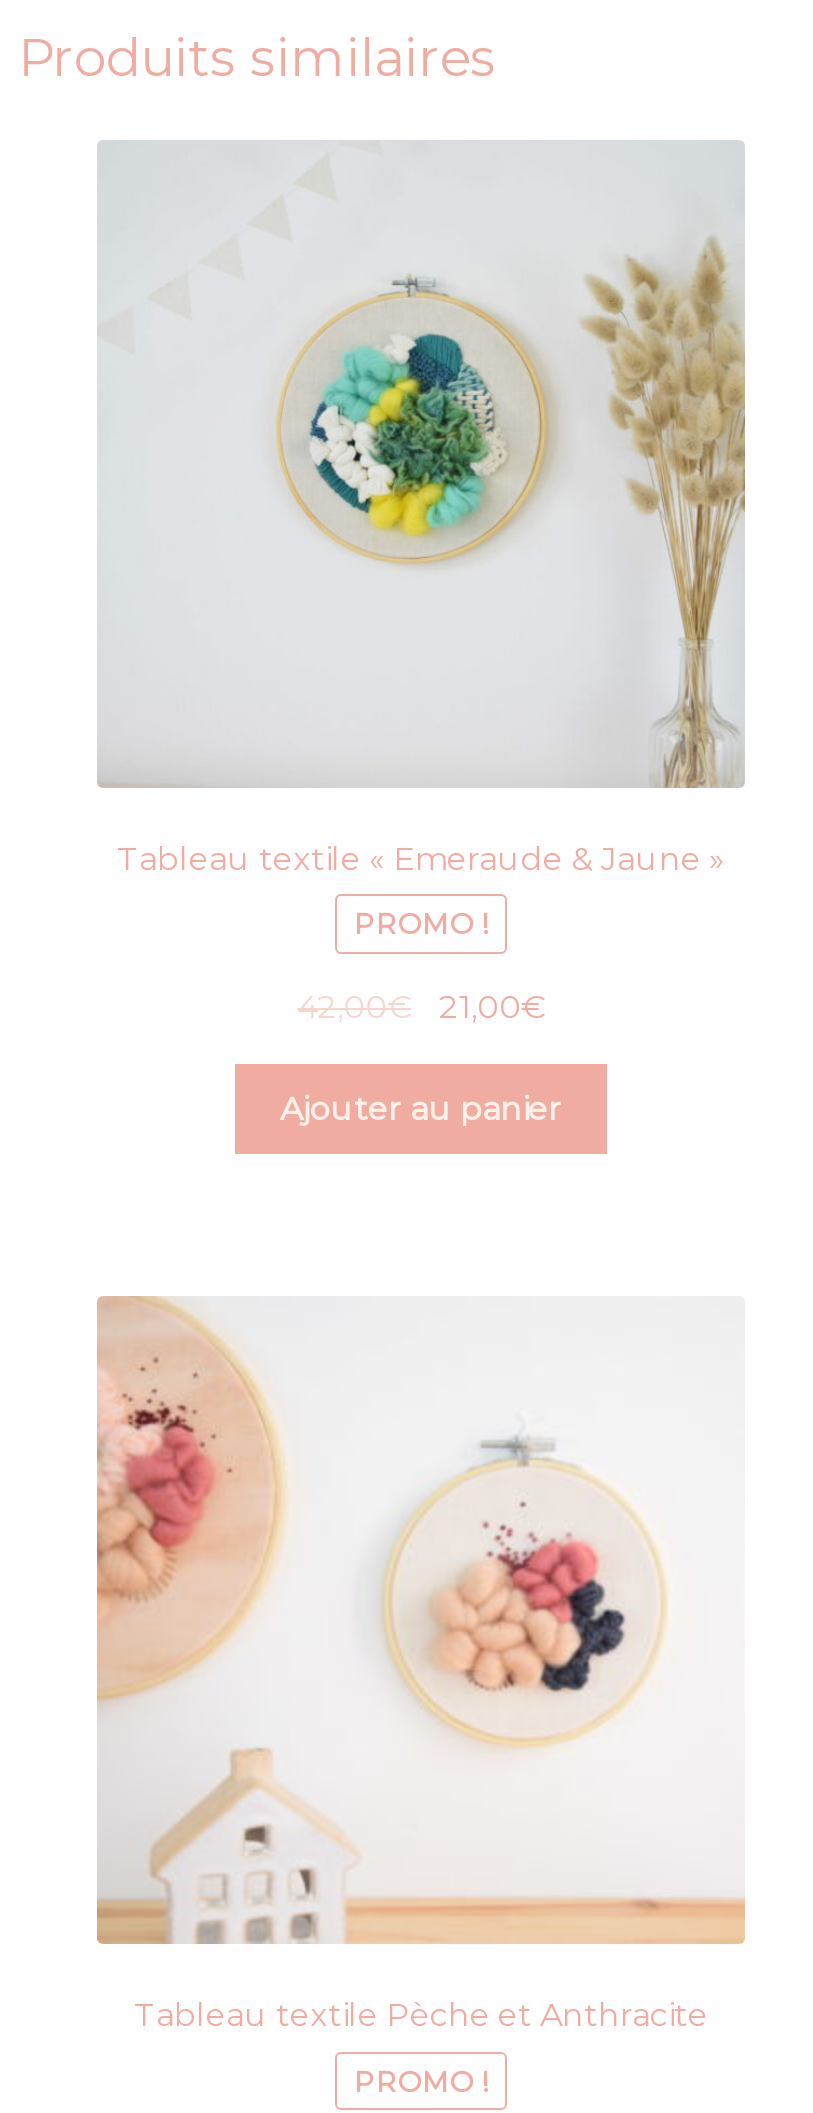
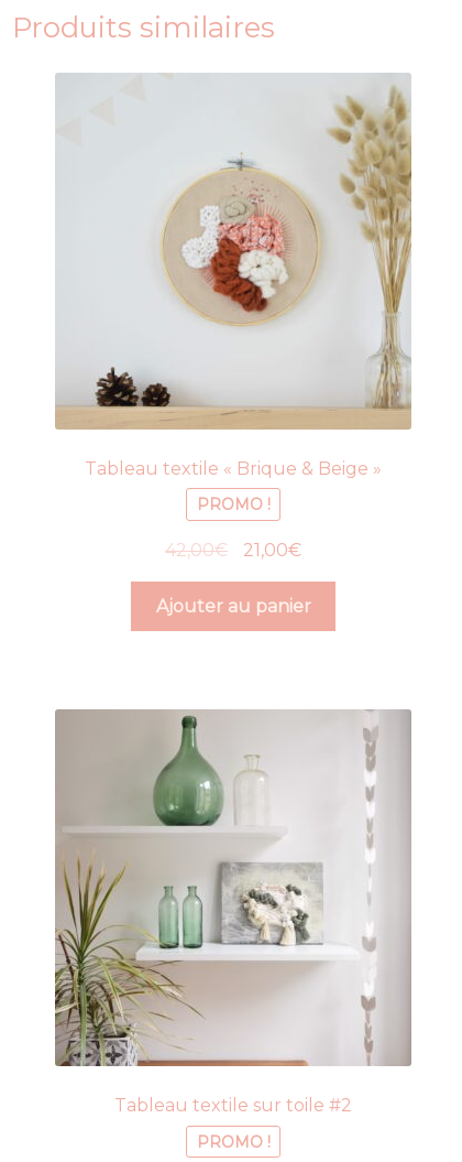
[97,162,745,877] [image] | Tableau textile « Emeraude & Jaune » -> [55,85,411,479] [image] | Tableau textile « Brique & Beige »
[97,1296,747,2034] [image] | Tableau textile Pèche et Anthracite -> [54,709,411,1116] [image] | Tableau textile sur toile #2

